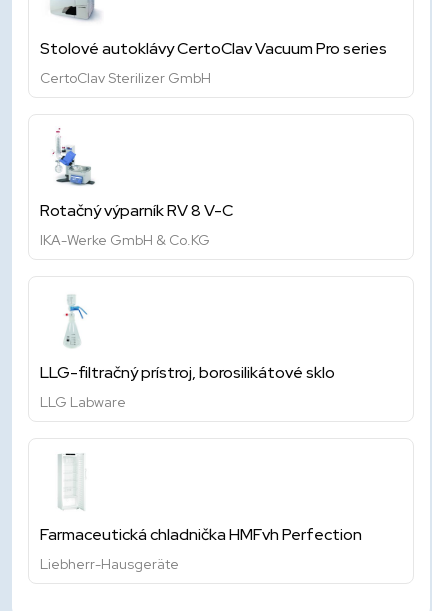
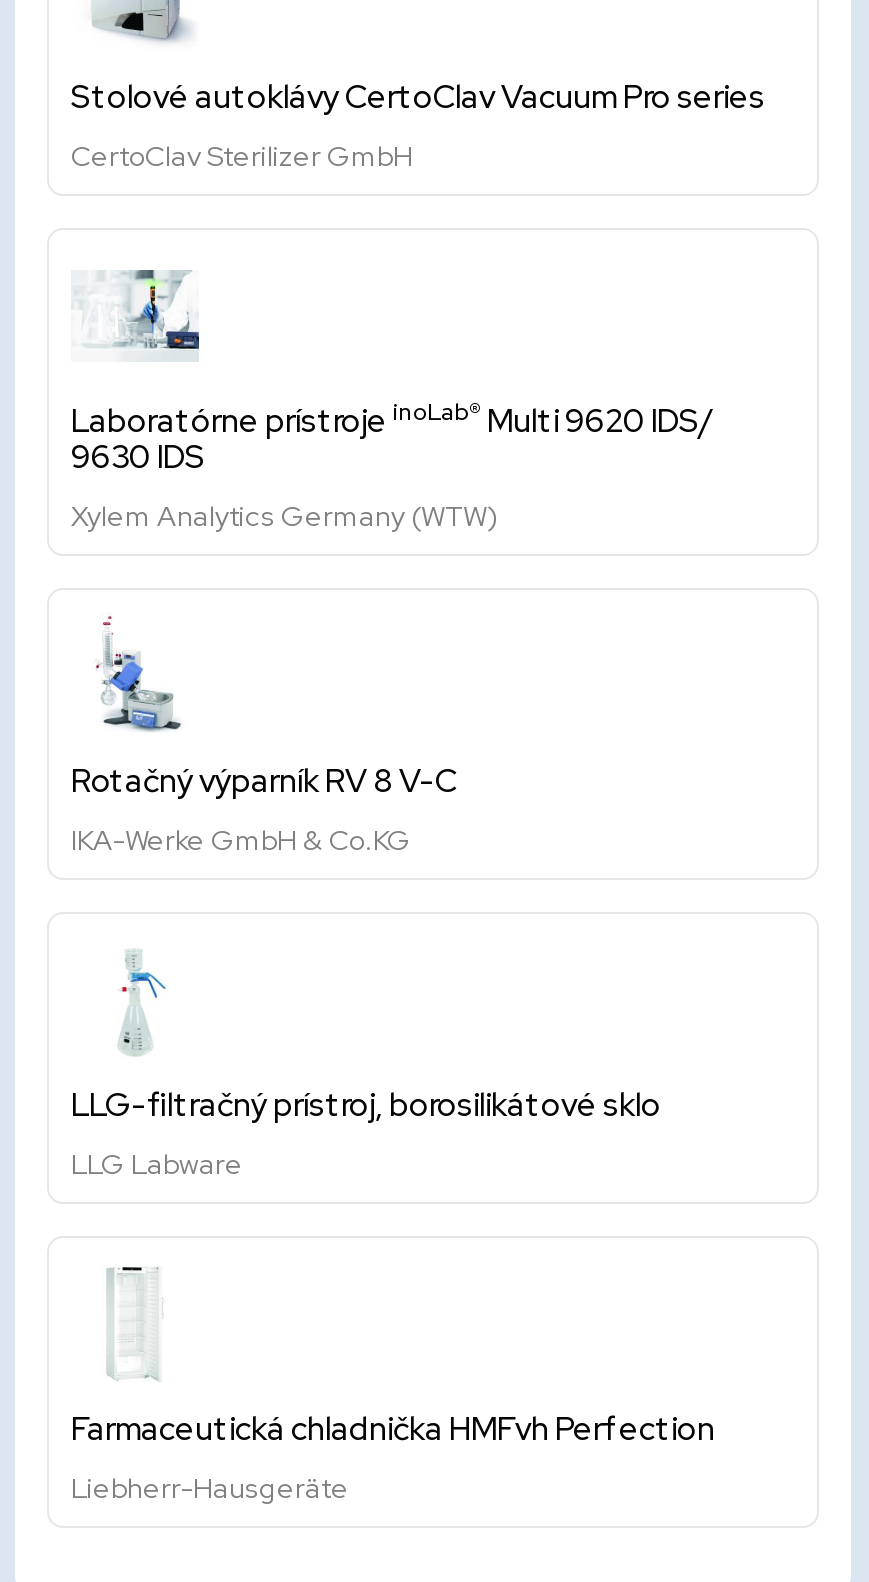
none -> [71,256,713,533] [image] | Laboratórne prístroje inoLab® Multi 9620 IDS/ | 9630 IDS | Xylem Analytics Germany (WTW)

